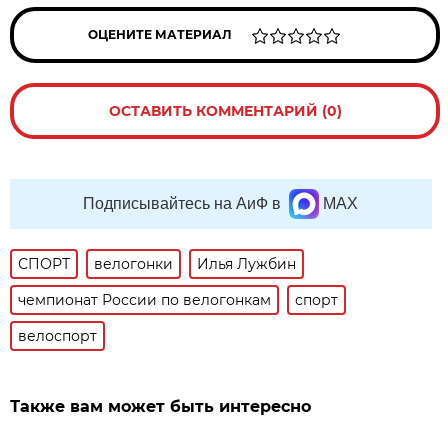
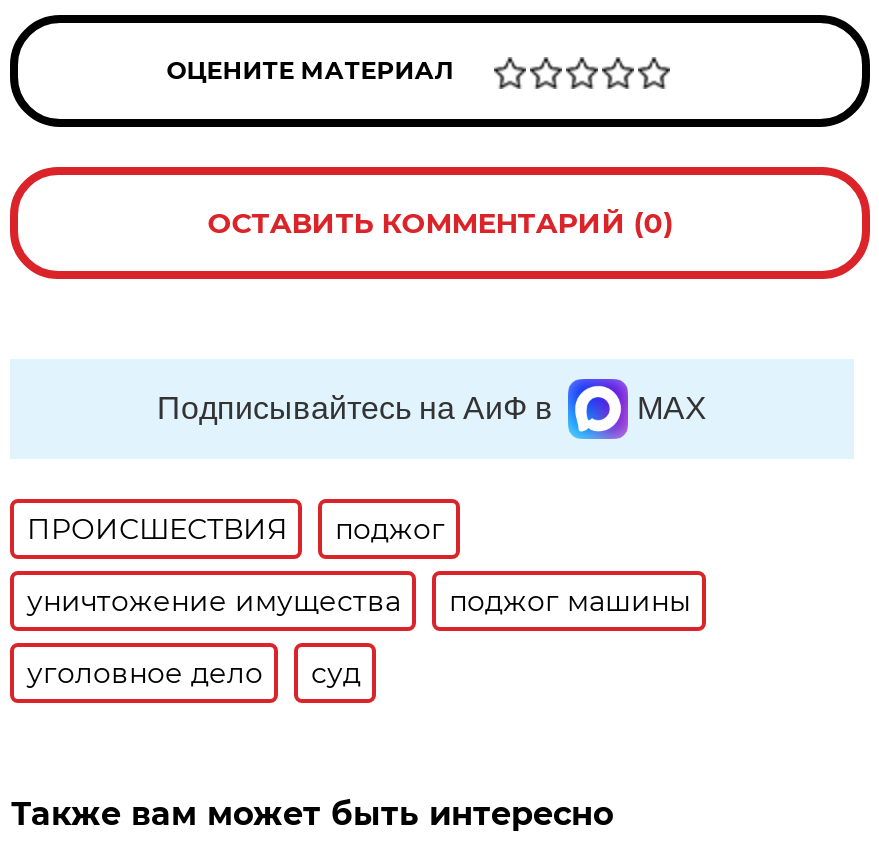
[18,255,296,273] СПОРТ | велогонки | Илья Лужбин -> [27,511,445,547] ПРОИСШЕСТВИЯ | поджог
[18,291,338,309] чемпионат России по велогонкам | спорт -> [27,583,691,619] уничтожение имущества | поджог машины
[18,327,97,345] велоспорт -> [27,655,361,691] уголовное дело | суд

